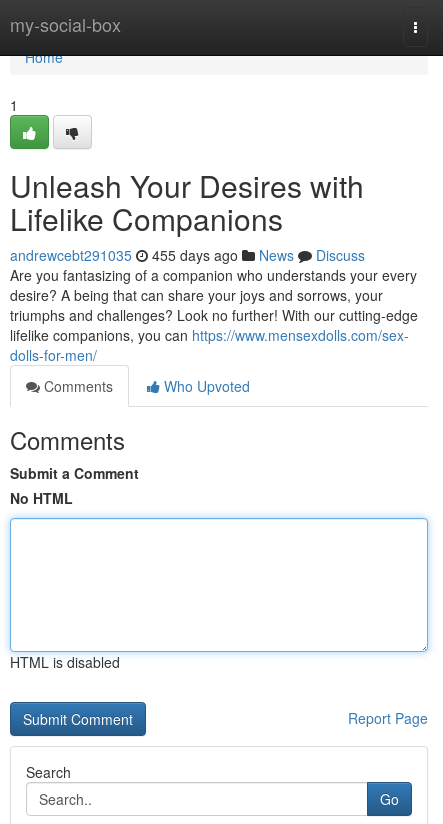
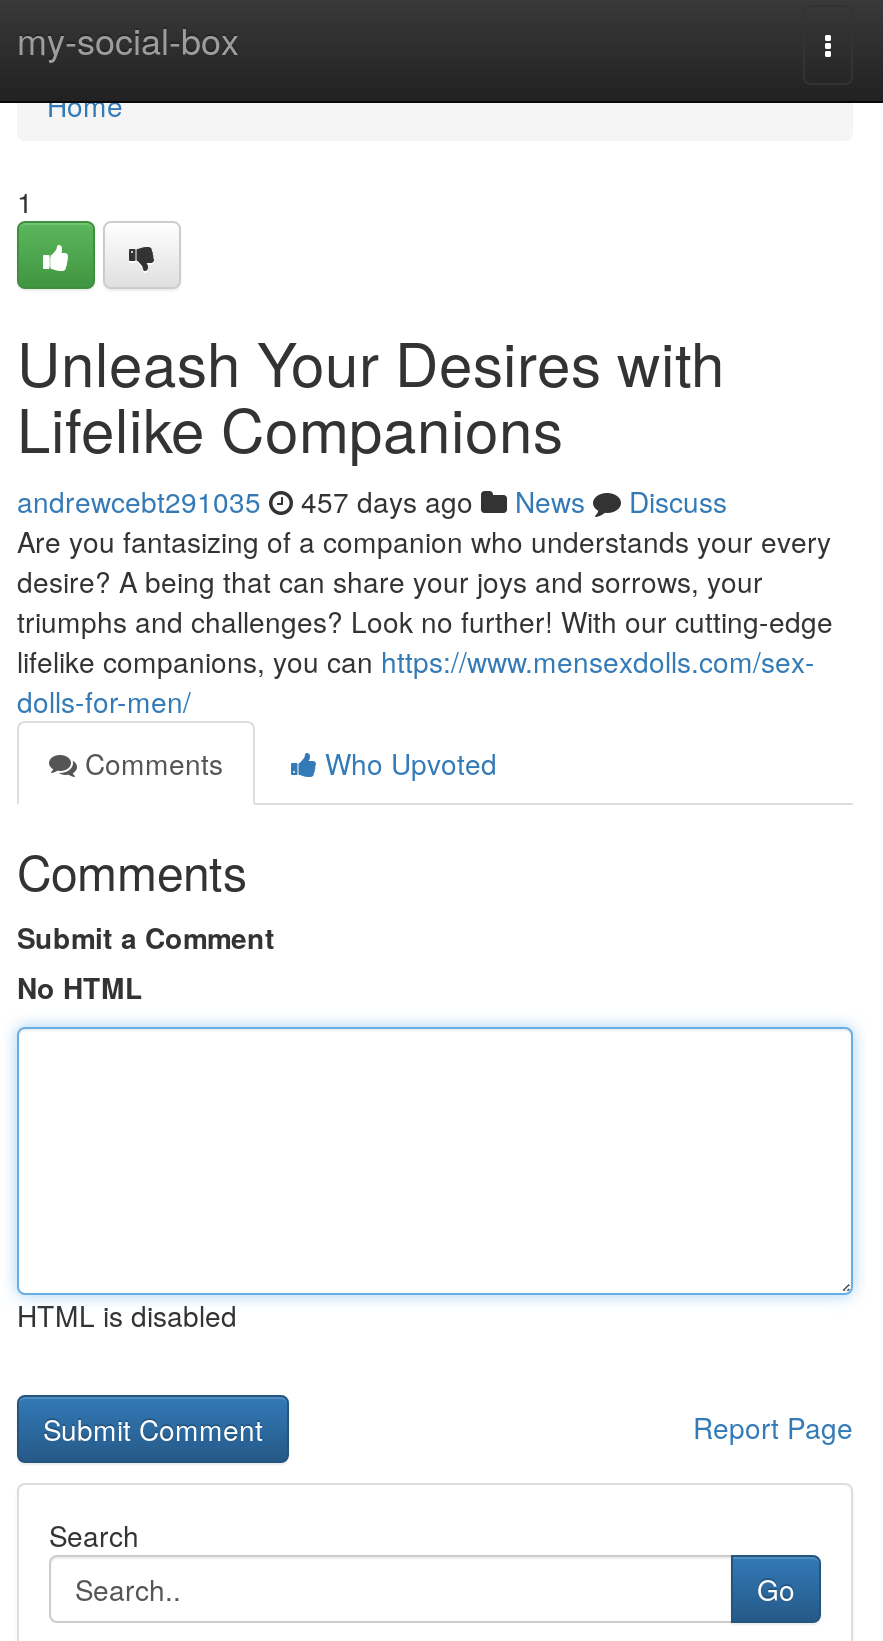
[10,245,365,265] andrewcebt291035 455 days ago News Discuss -> [17,481,727,521] andrewcebt291035 457 days ago News Discuss

